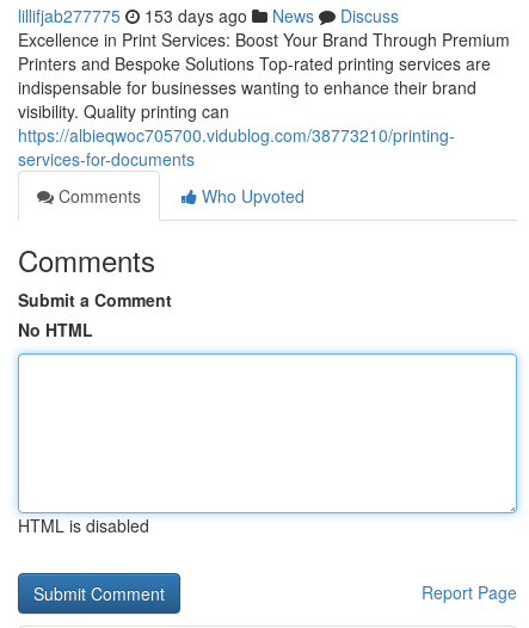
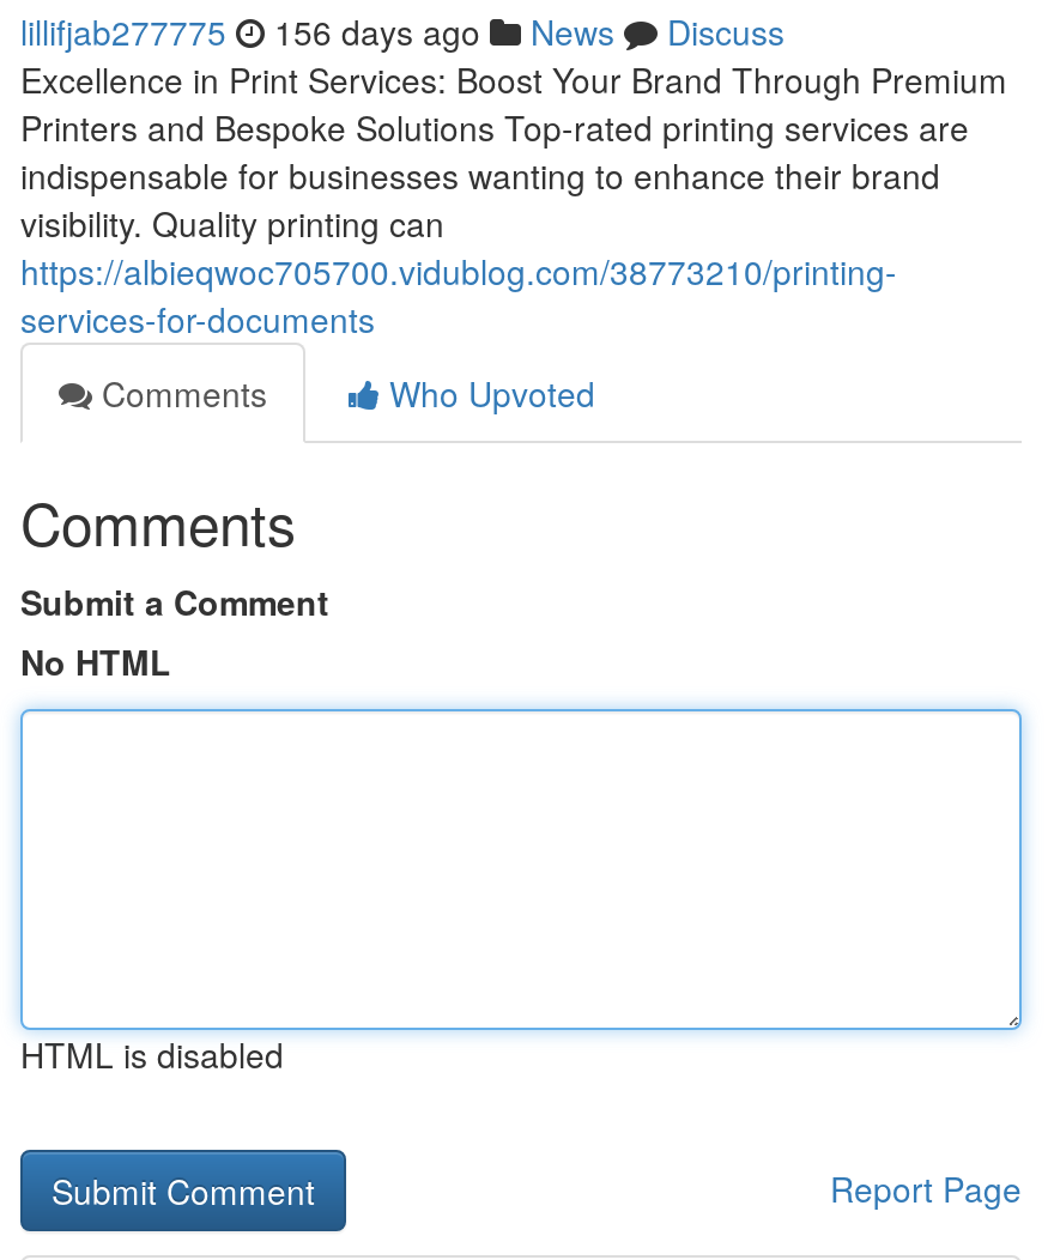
[18,4,399,27] lillifjab277775 153 days ago News Discuss -> [20,7,785,55] lillifjab277775 156 days ago News Discuss

